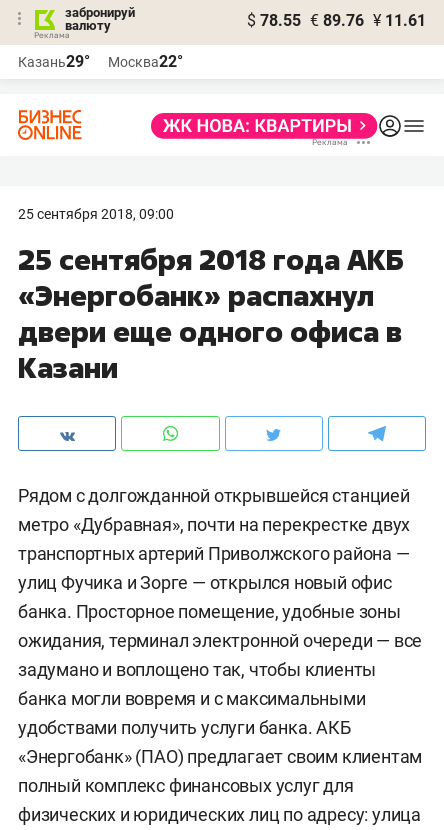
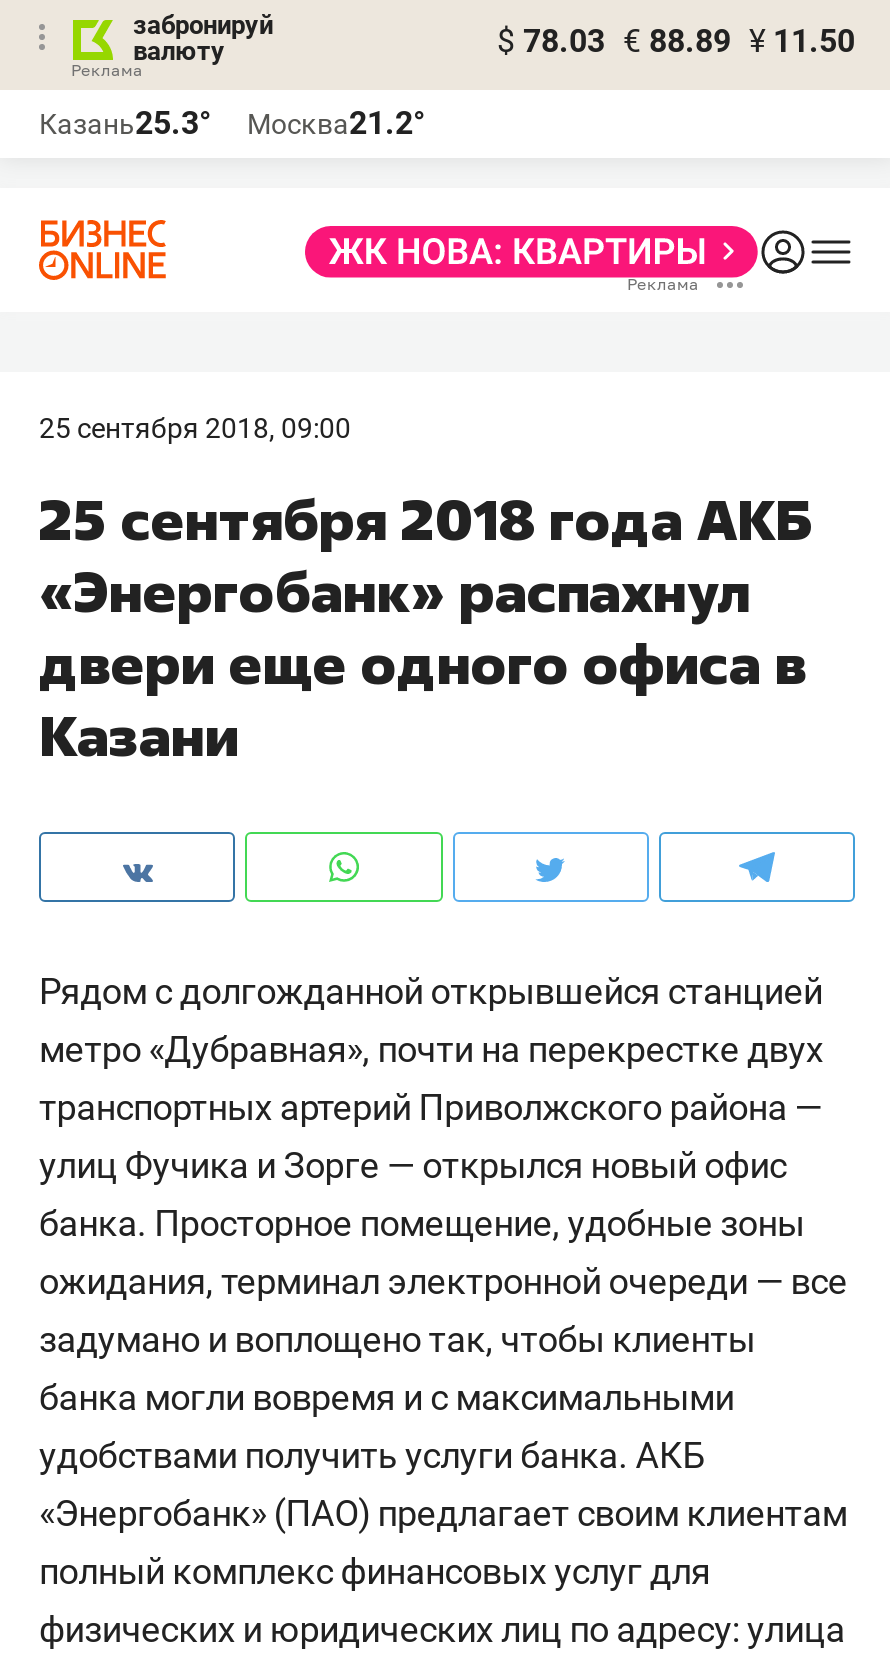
[247,11,426,30] $ 78.55 € 89.76 ¥ 11.61 -> [497,22,855,60] $ 78.03 € 88.89 ¥ 11.50
[18,52,90,71] Казань29° -> [39,104,211,142] Казань25.3°
[108,52,183,71] Москва22° -> [247,104,425,142] Москва21.2°

